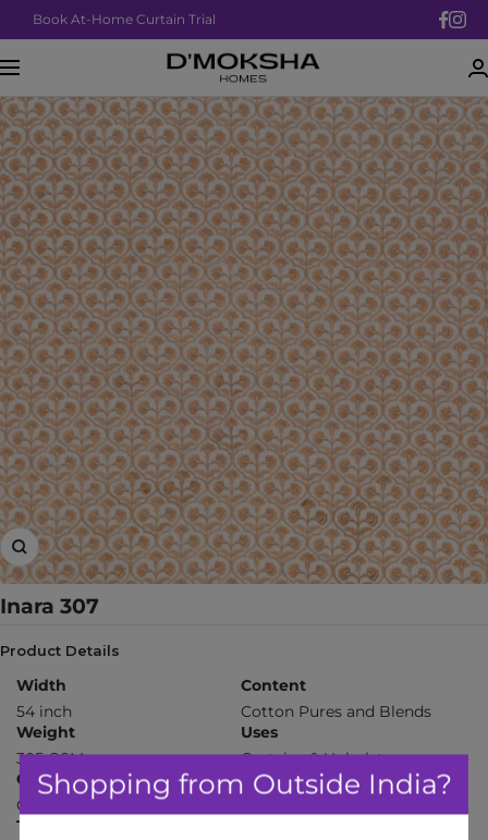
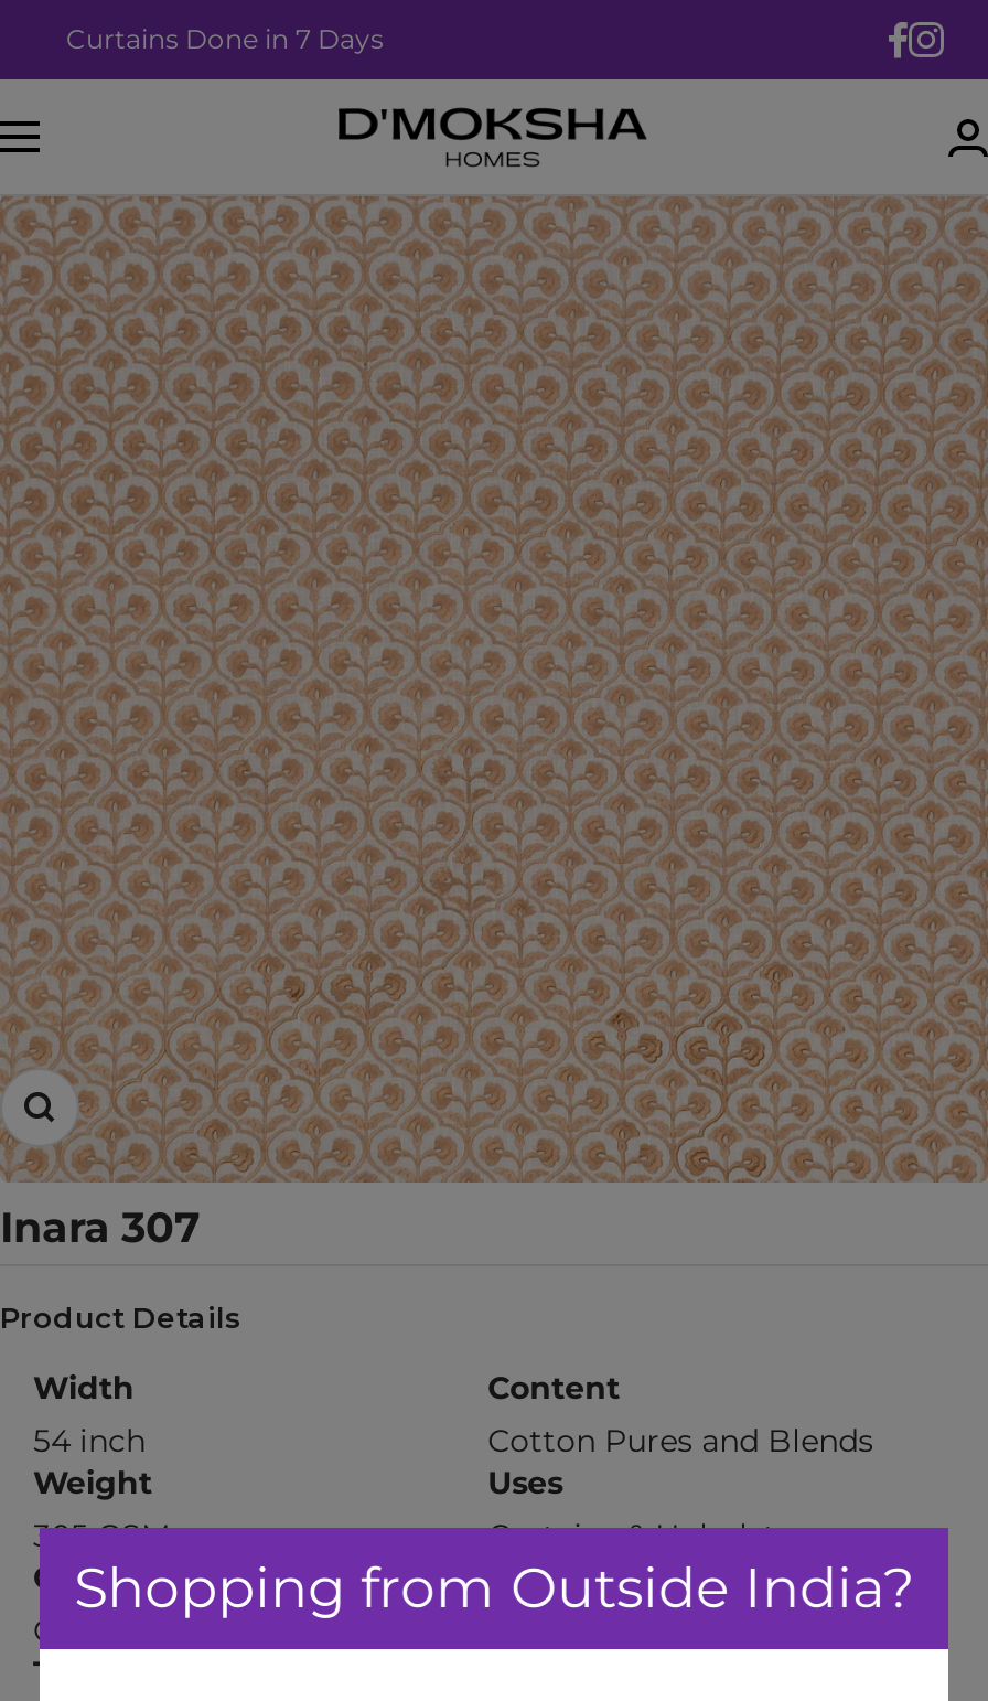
[33,11,216,27] Book At-Home Curtain Trial -> [66,22,384,55] Curtains Done in 7 Days

